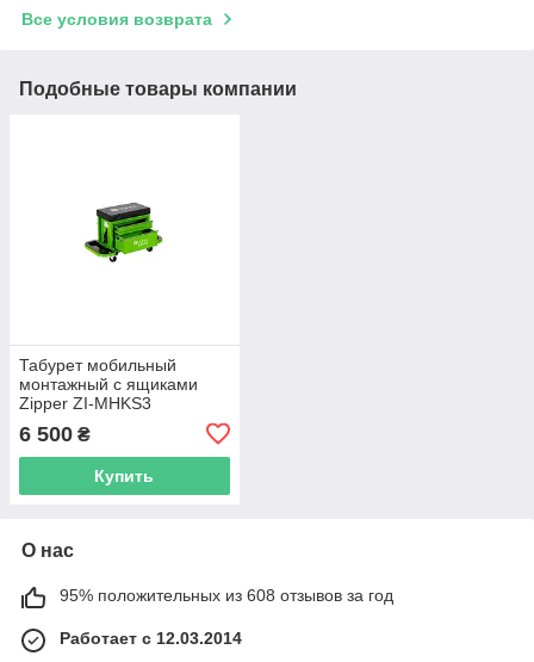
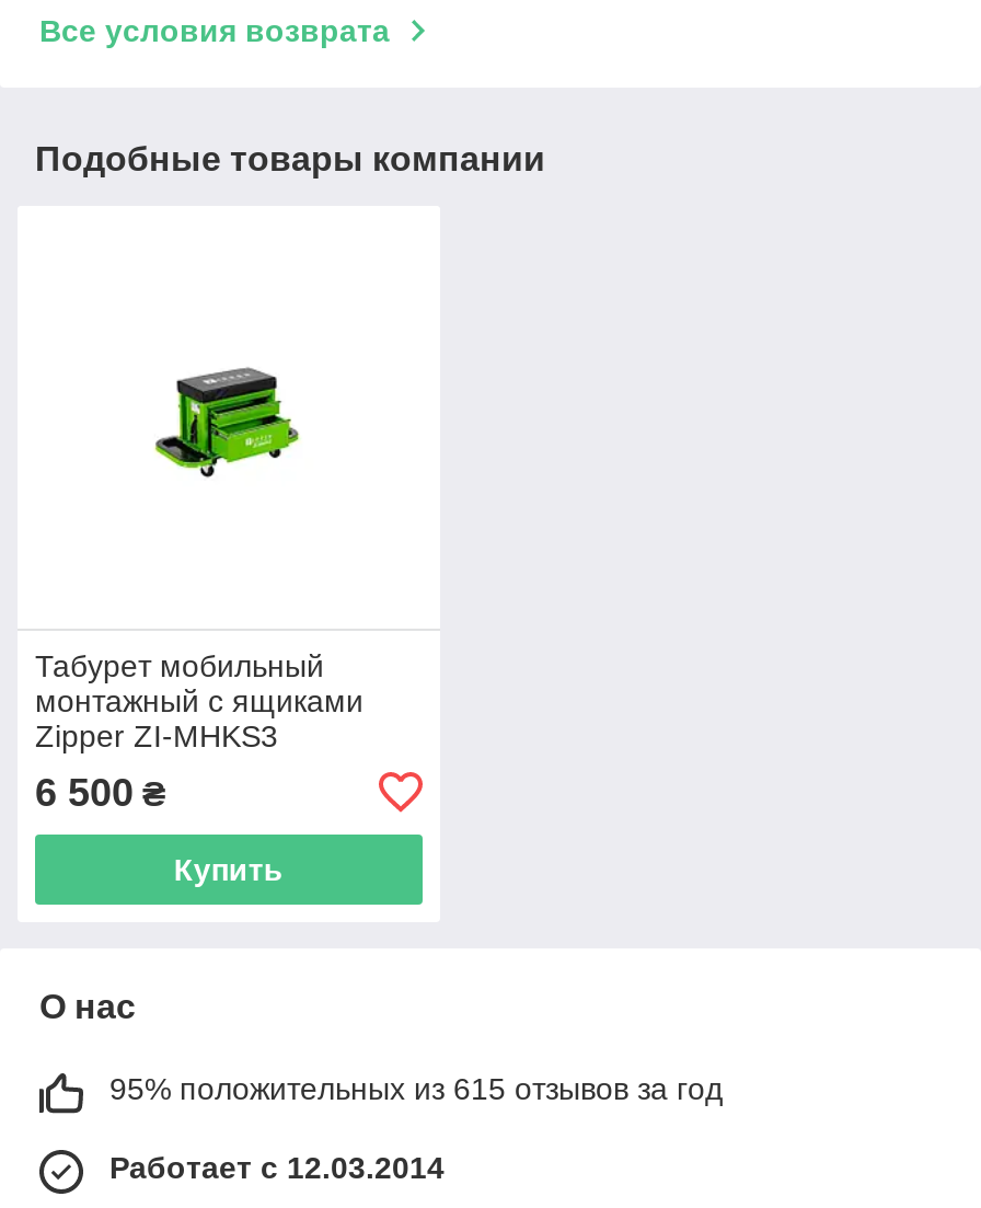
[60,585,393,605] 95% положительных из 608 отзывов за год -> [109,1071,723,1106] 95% положительных из 615 отзывов за год

